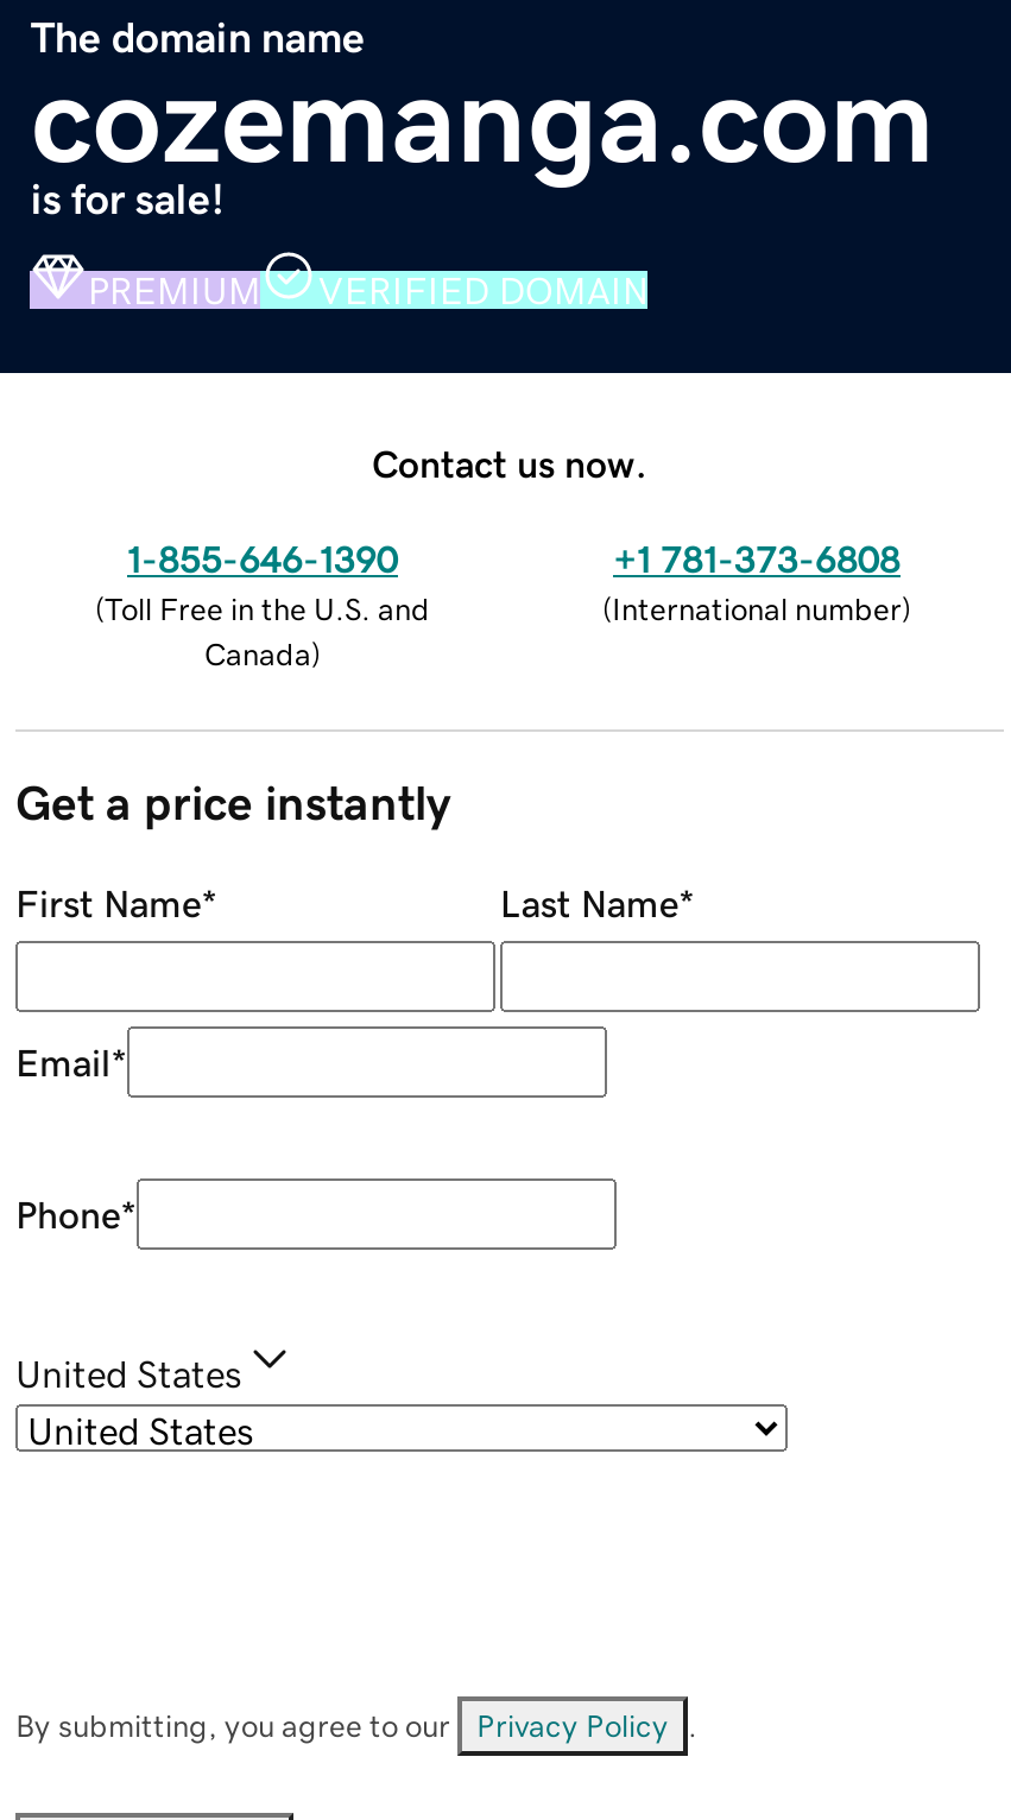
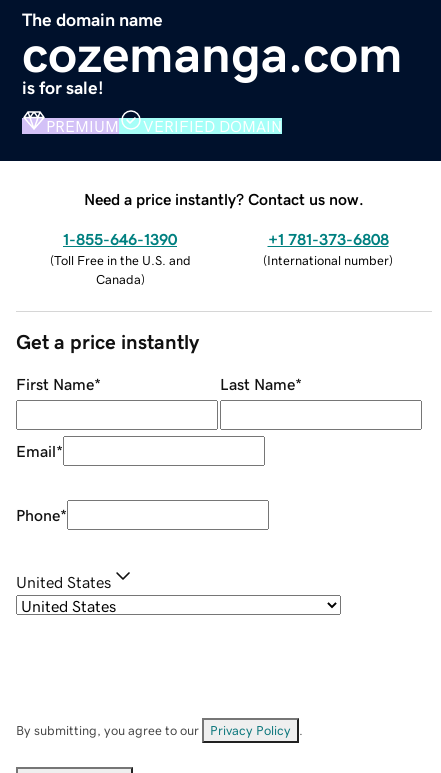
[372,443,647,481] Contact us now. -> [84,191,364,207] Need a price instantly? Contact us now.

